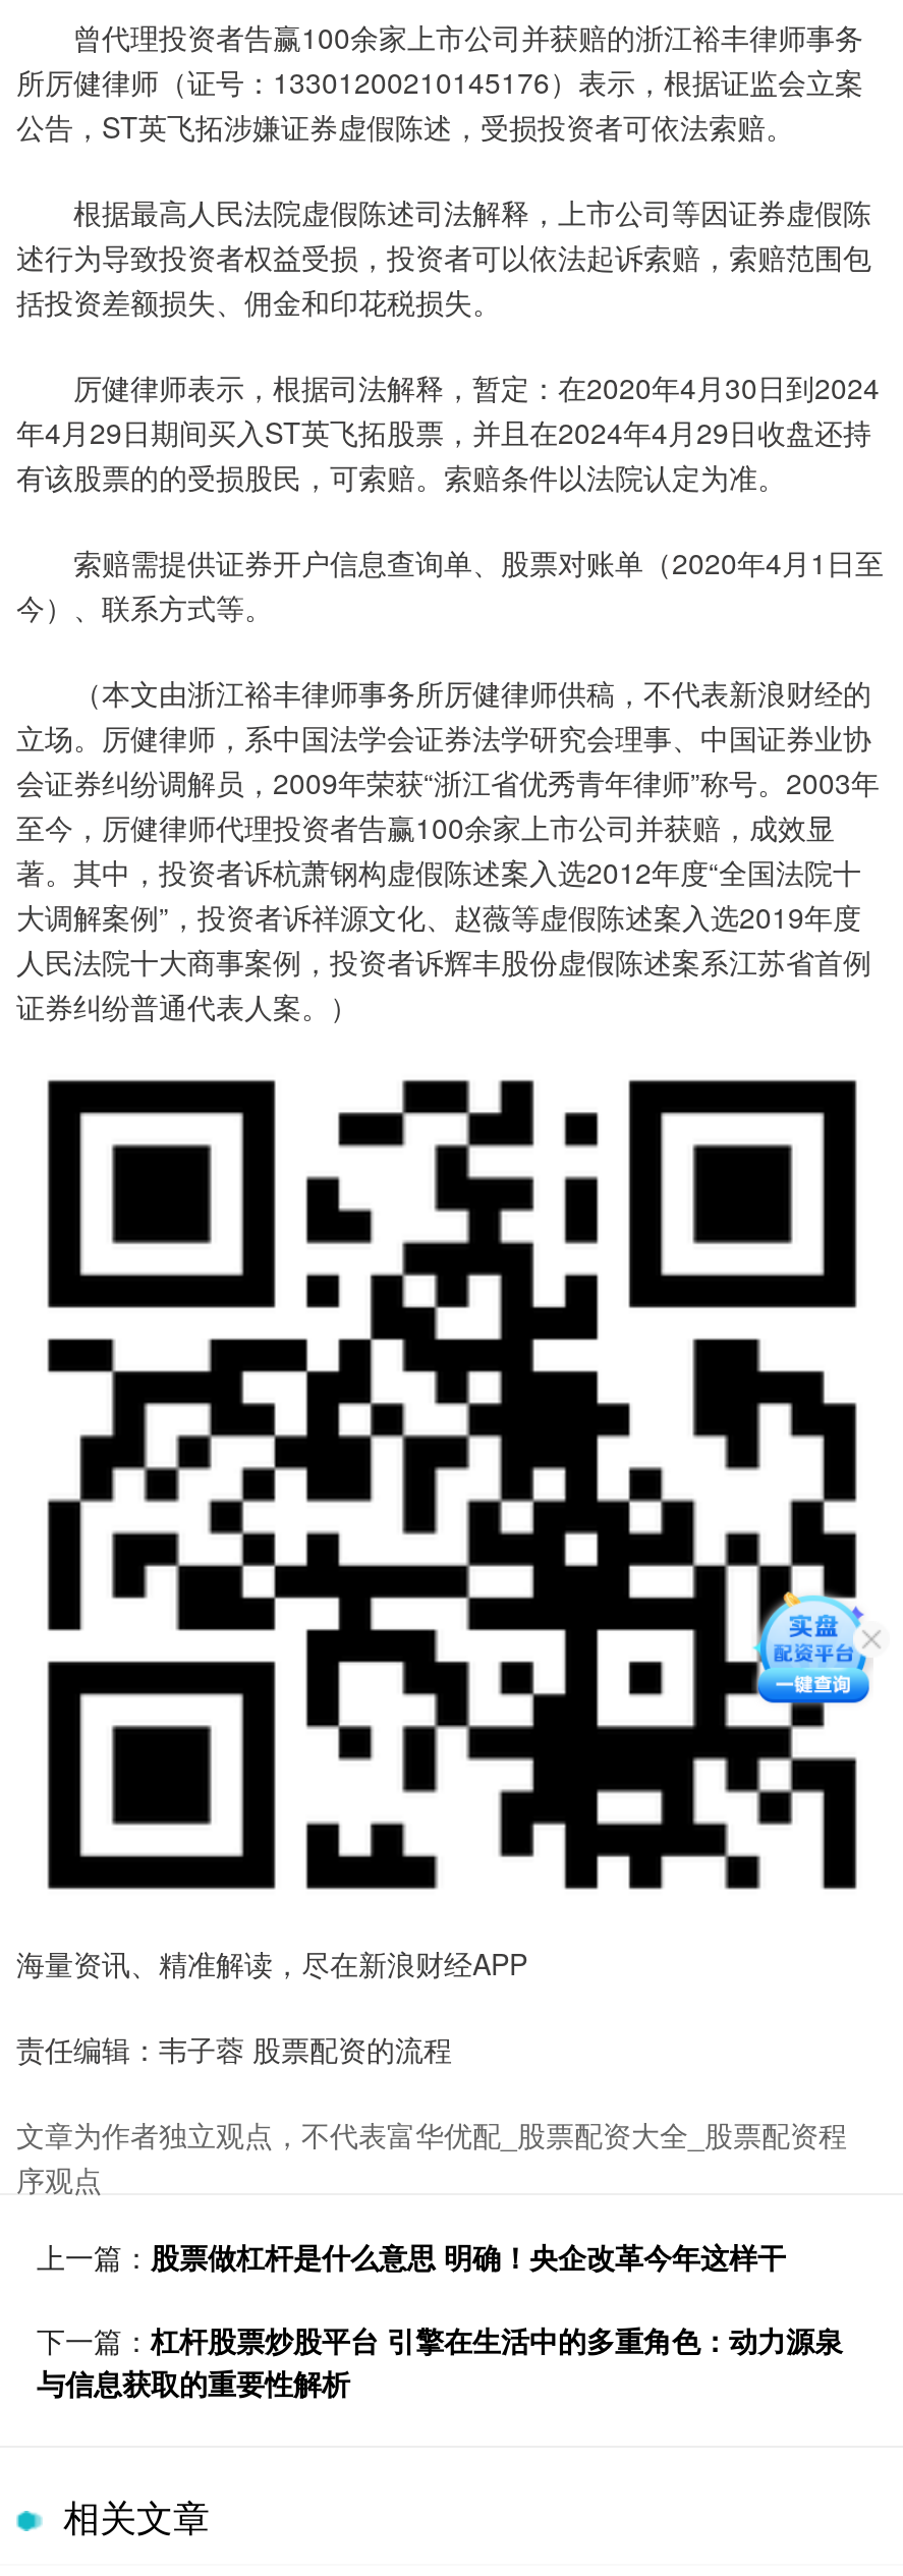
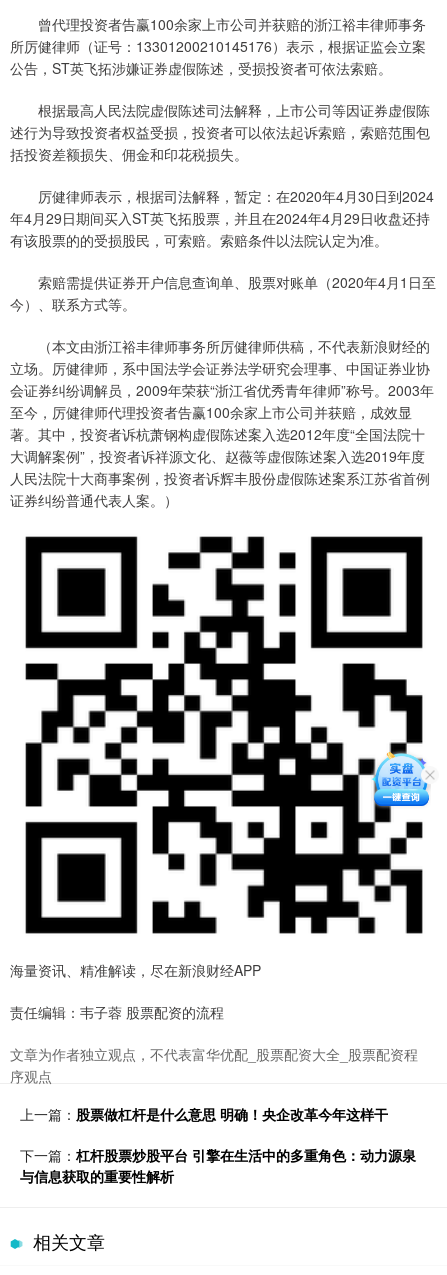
[753,1519,878,1706] [image] -> [372,751,433,843] [image]

